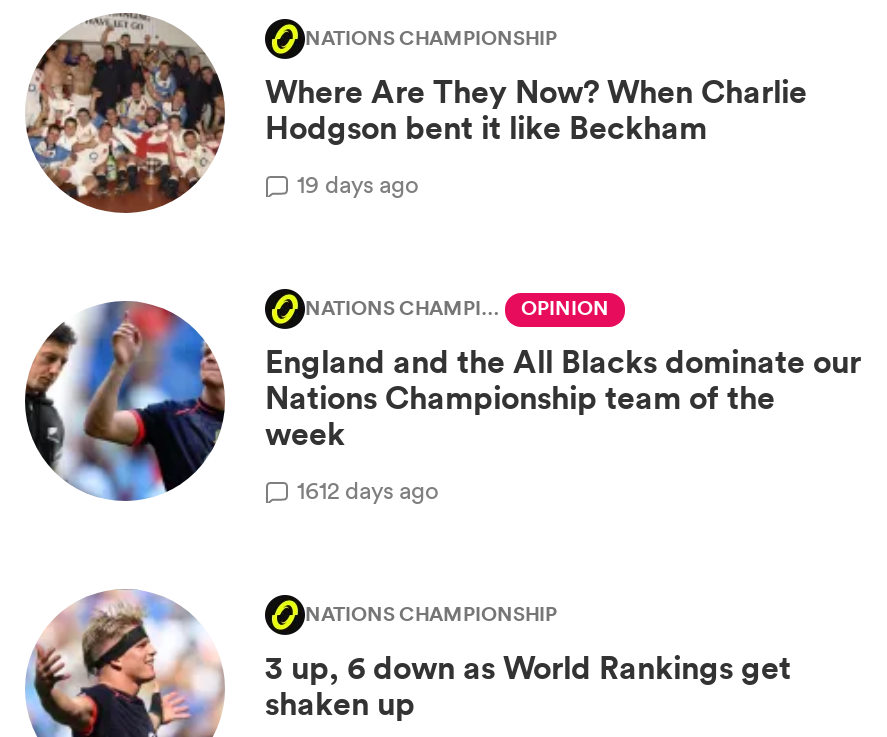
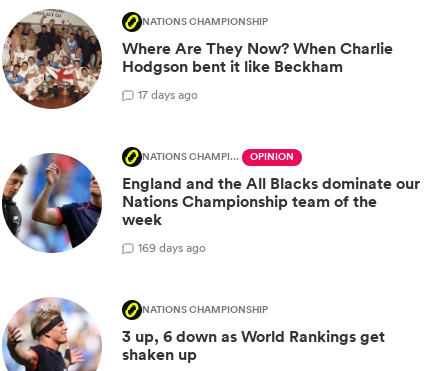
[297,166,419,200] 19 days ago -> [138,86,198,103] 17 days ago
[297,472,439,506] 1612 days ago -> [138,239,206,256] 169 days ago

